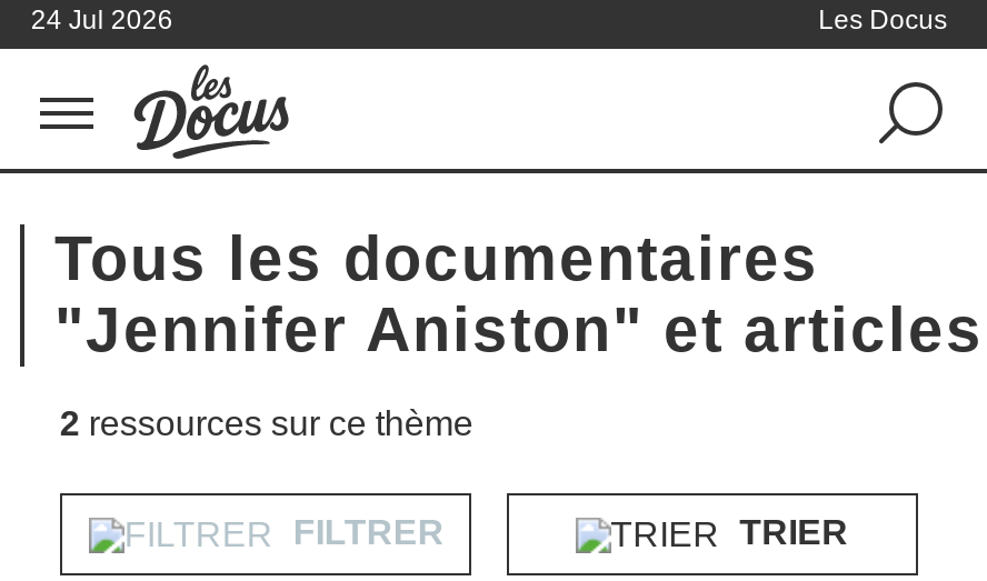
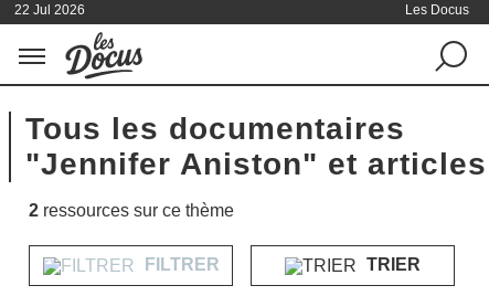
[31,4,173,36] 24 Jul 2026 -> [14,2,85,18] 22 Jul 2026

